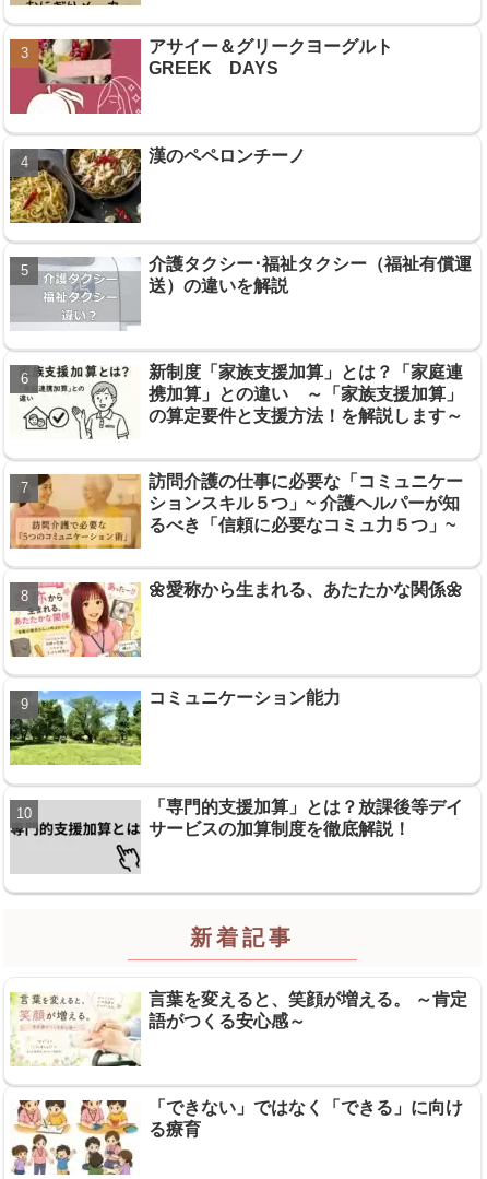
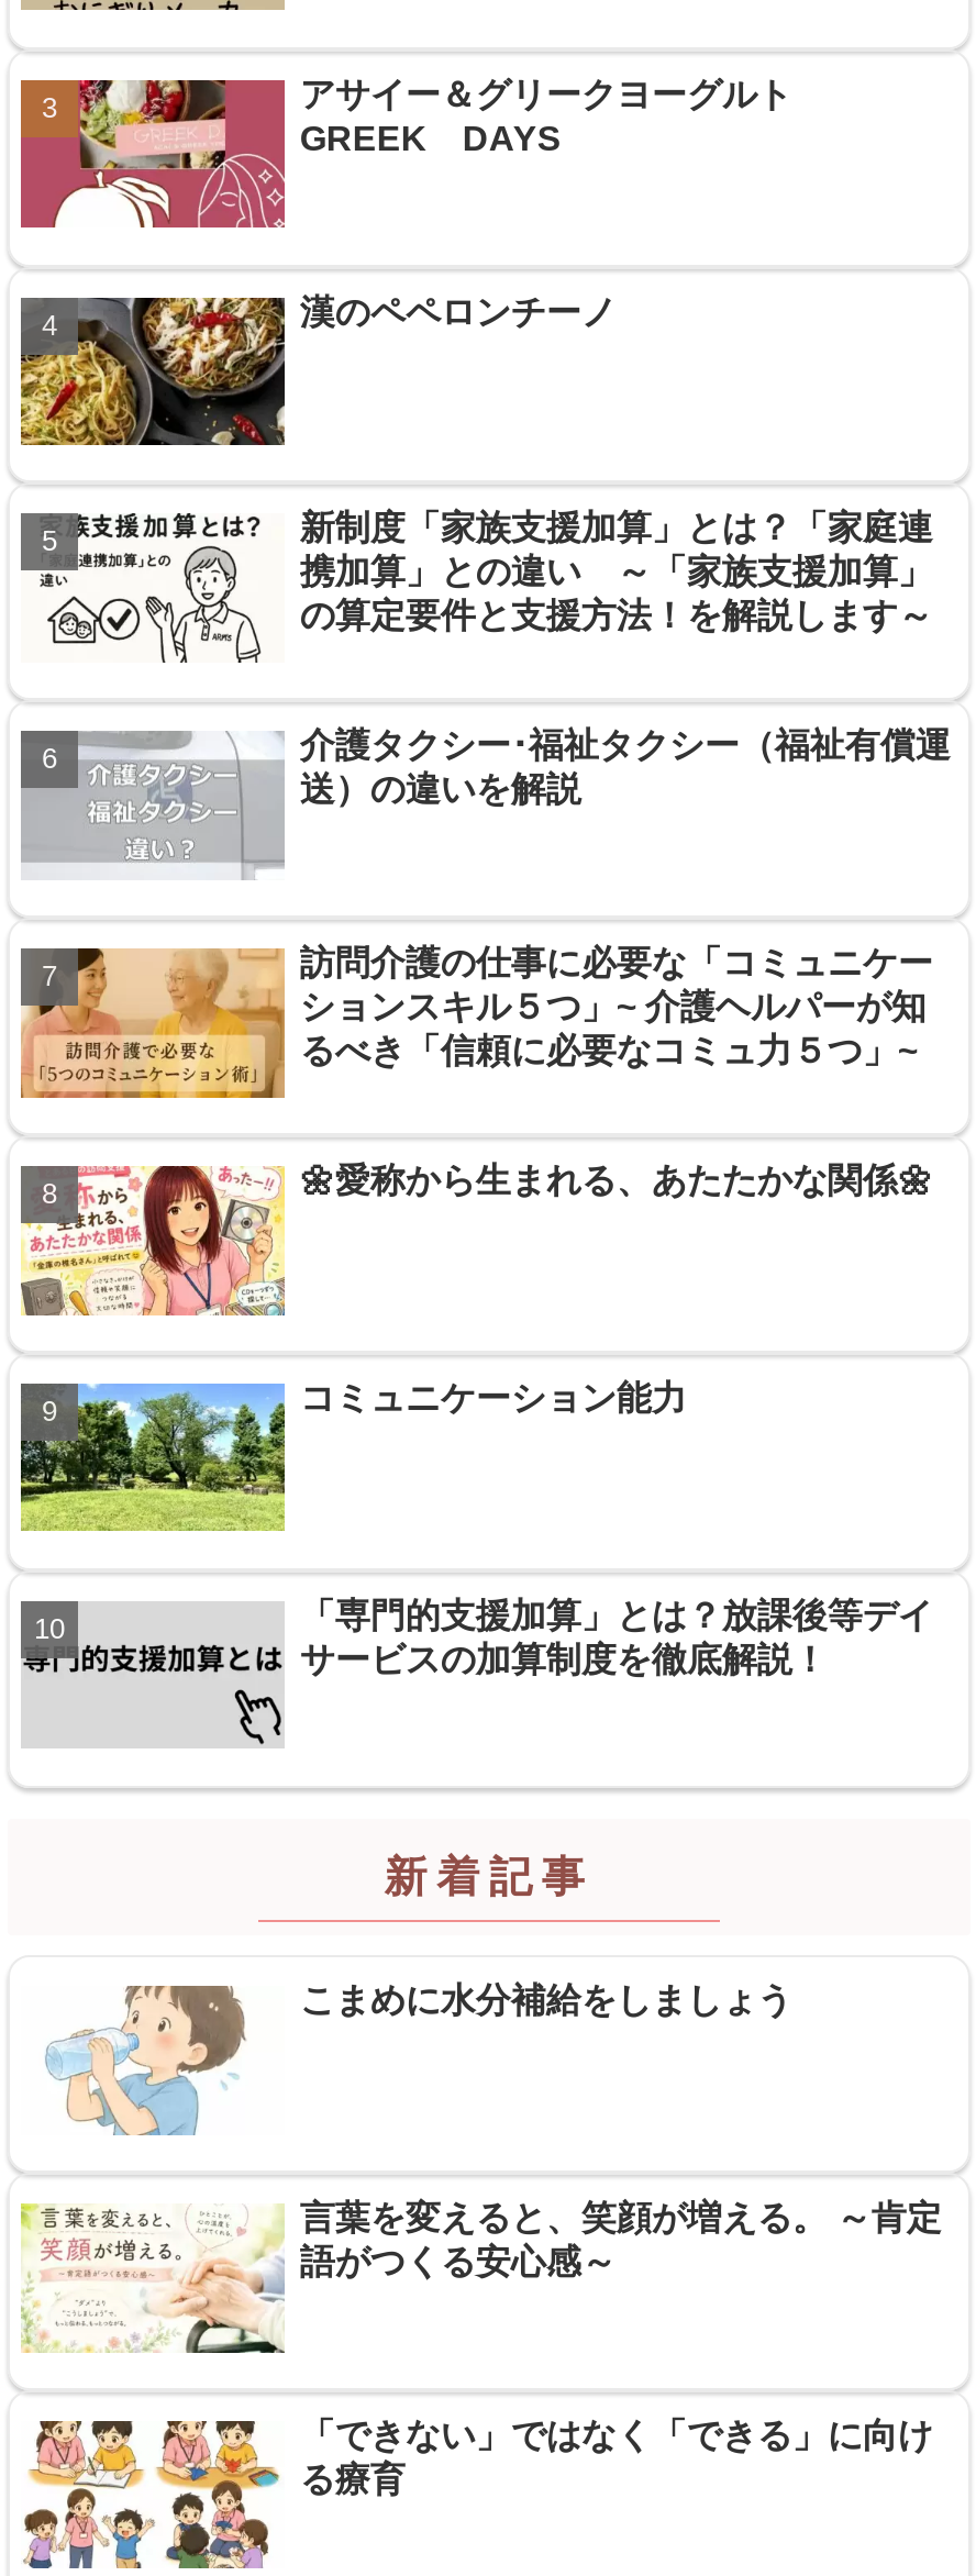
moved [10,254,471,329] -> [21,727,950,877]: [image] | 介護タクシー･福祉タクシー（福祉有償運 | 送）の違いを解説
moved [17,363,463,436] -> [36,510,933,657]: [image] | 新制度「家族支援加算」とは？「家庭連 | 携加算」との違い ～「家族支援加算」 | の算定要件と支援方法！を解説します～
none -> [45,1982,792,2139] [image] | こまめに水分補給をしましょう

